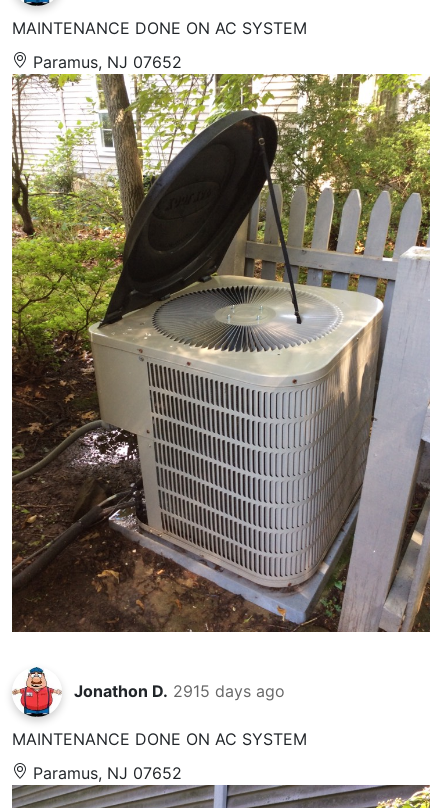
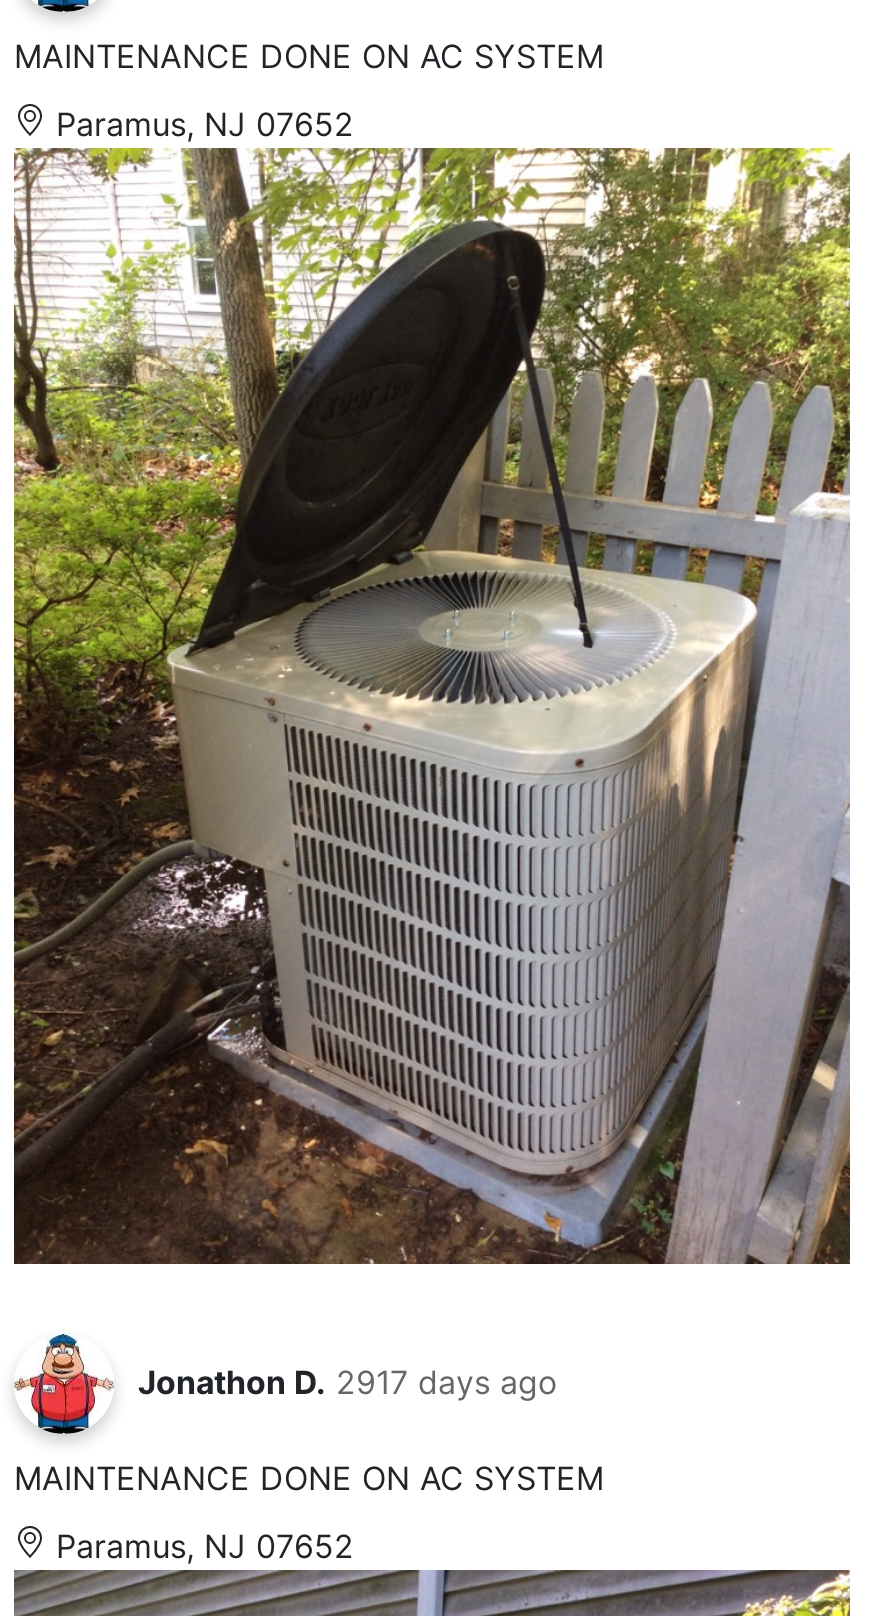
[74,681,285,701] Jonathon D. 2915 days ago -> [138,1361,558,1401] Jonathon D. 2917 days ago

